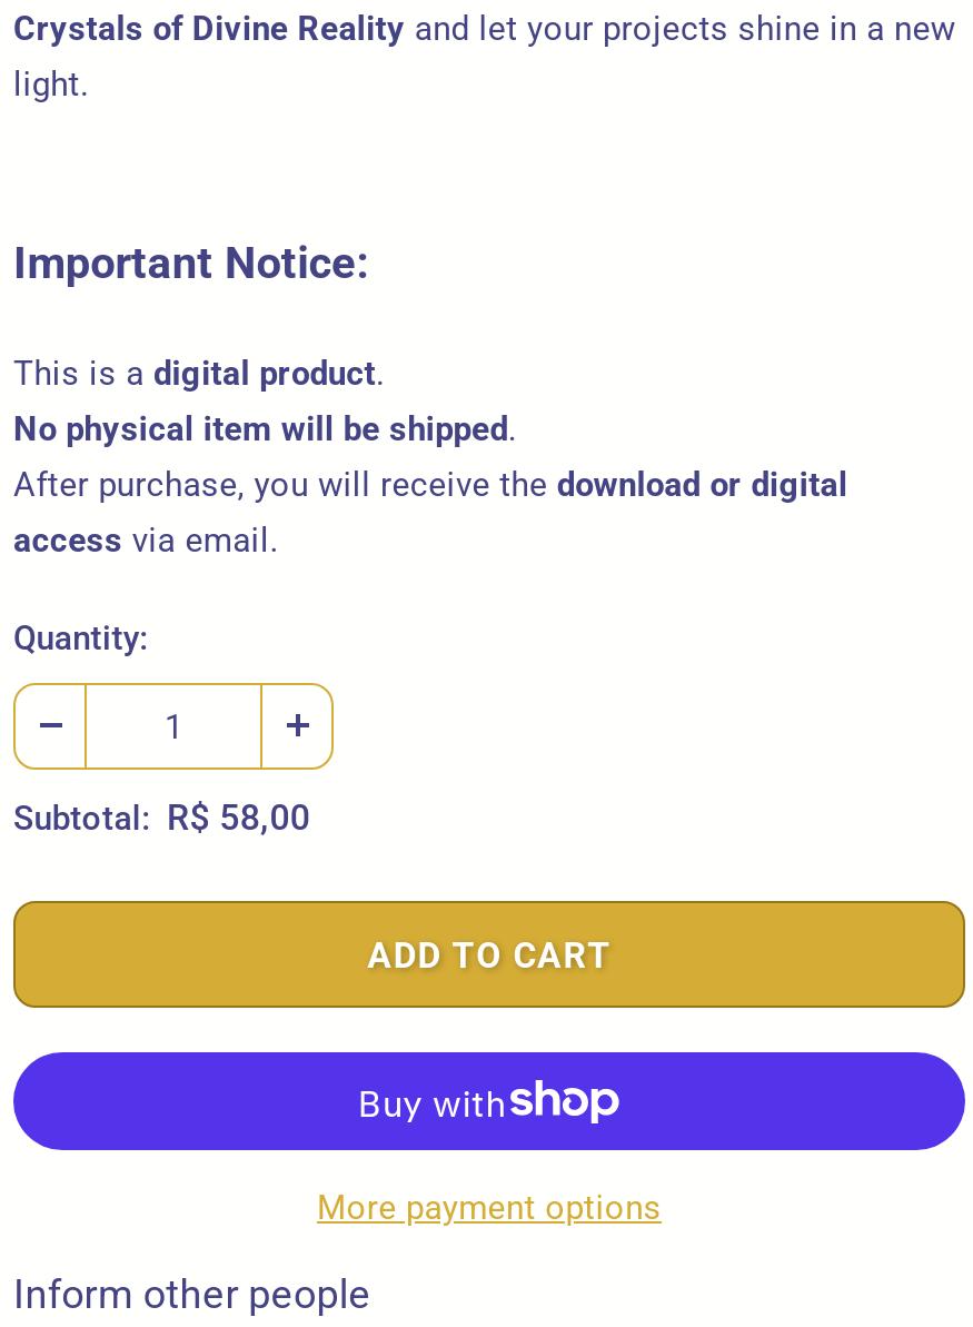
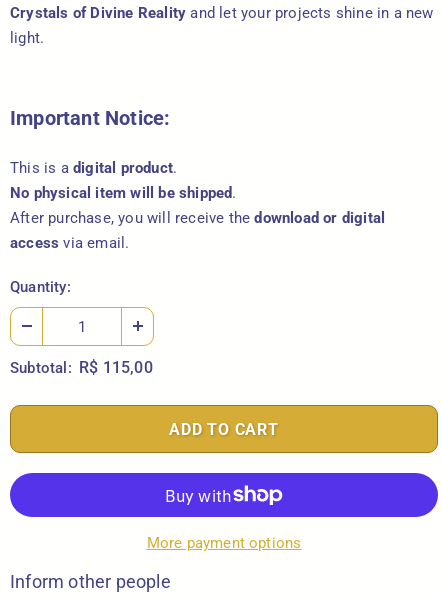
[13,795,310,838] Subtotal: R$ 58,00 -> [10,357,153,376] Subtotal: R$ 115,00

